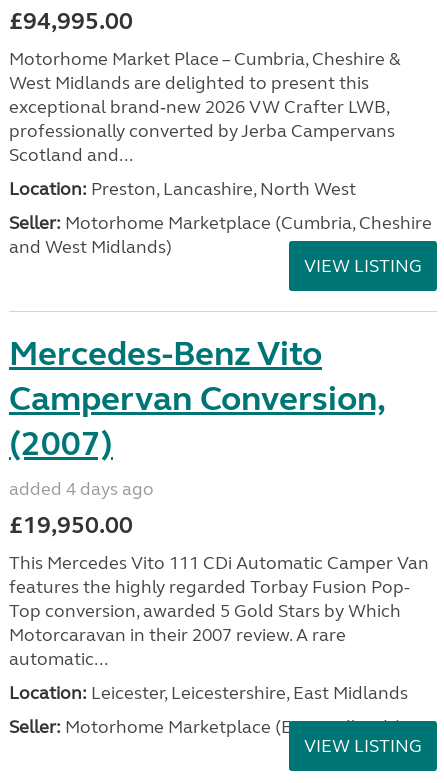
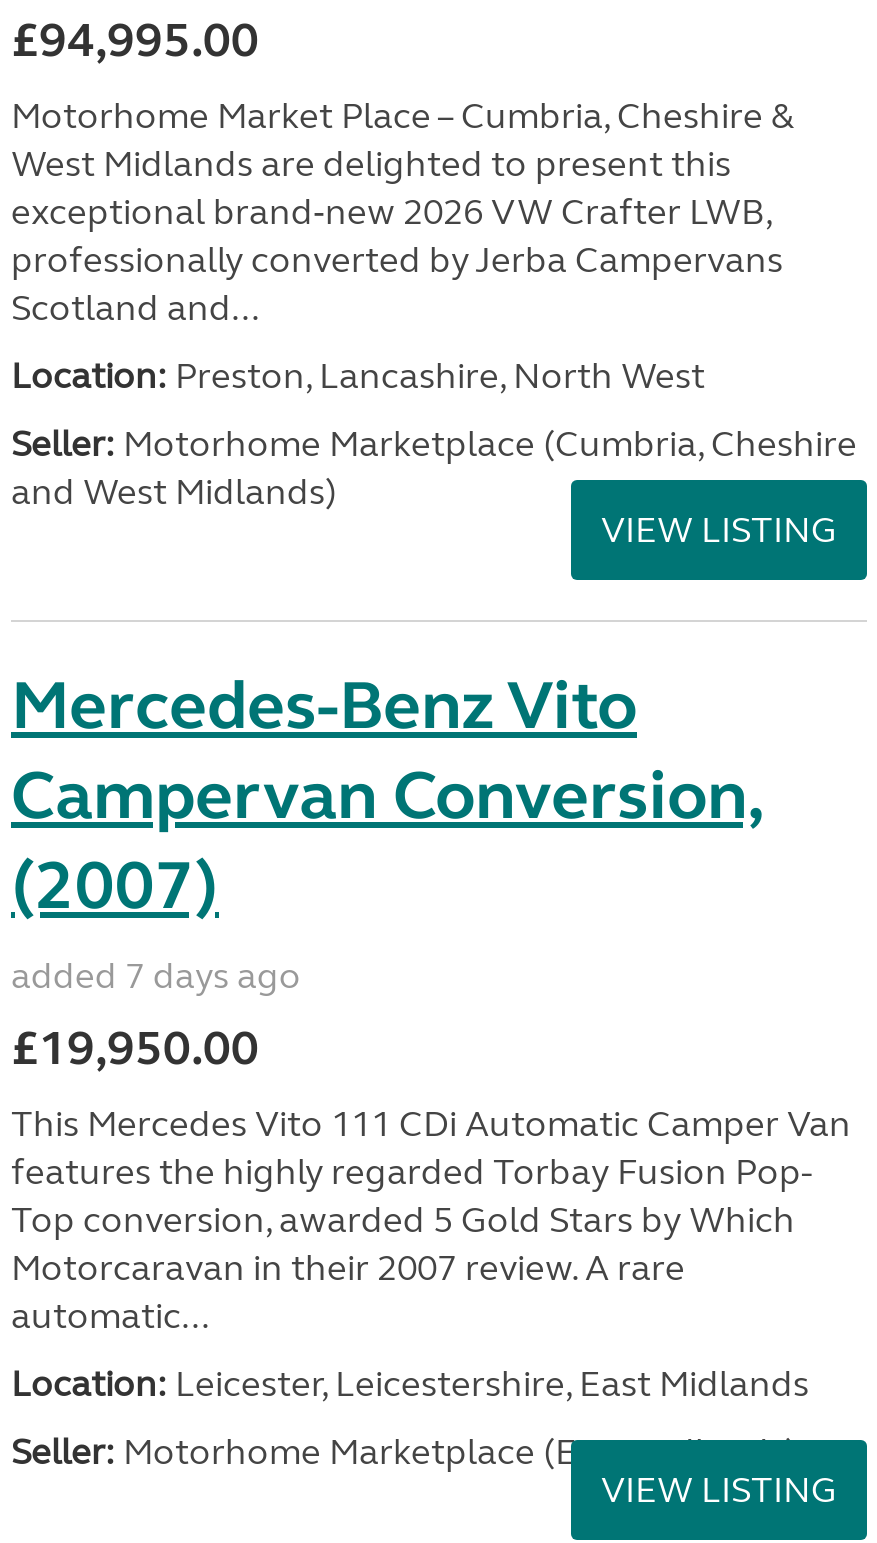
[9,478,154,500] added 4 days ago -> [11,954,301,998] added 7 days ago

